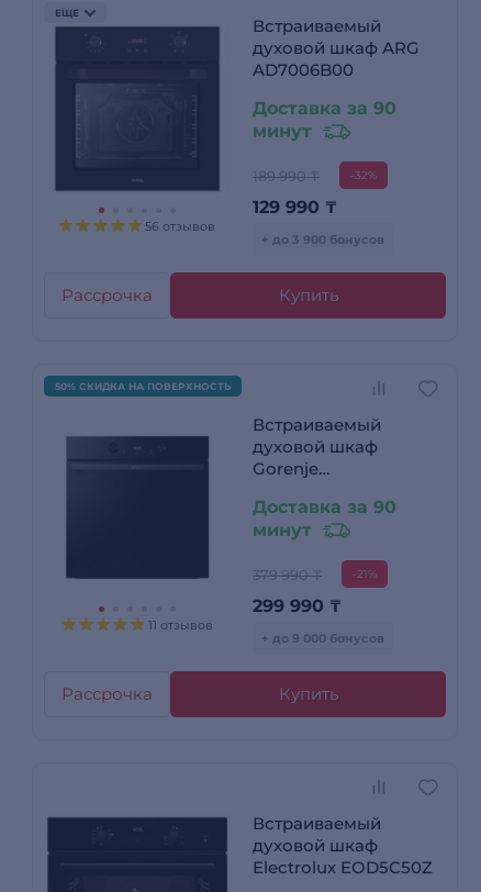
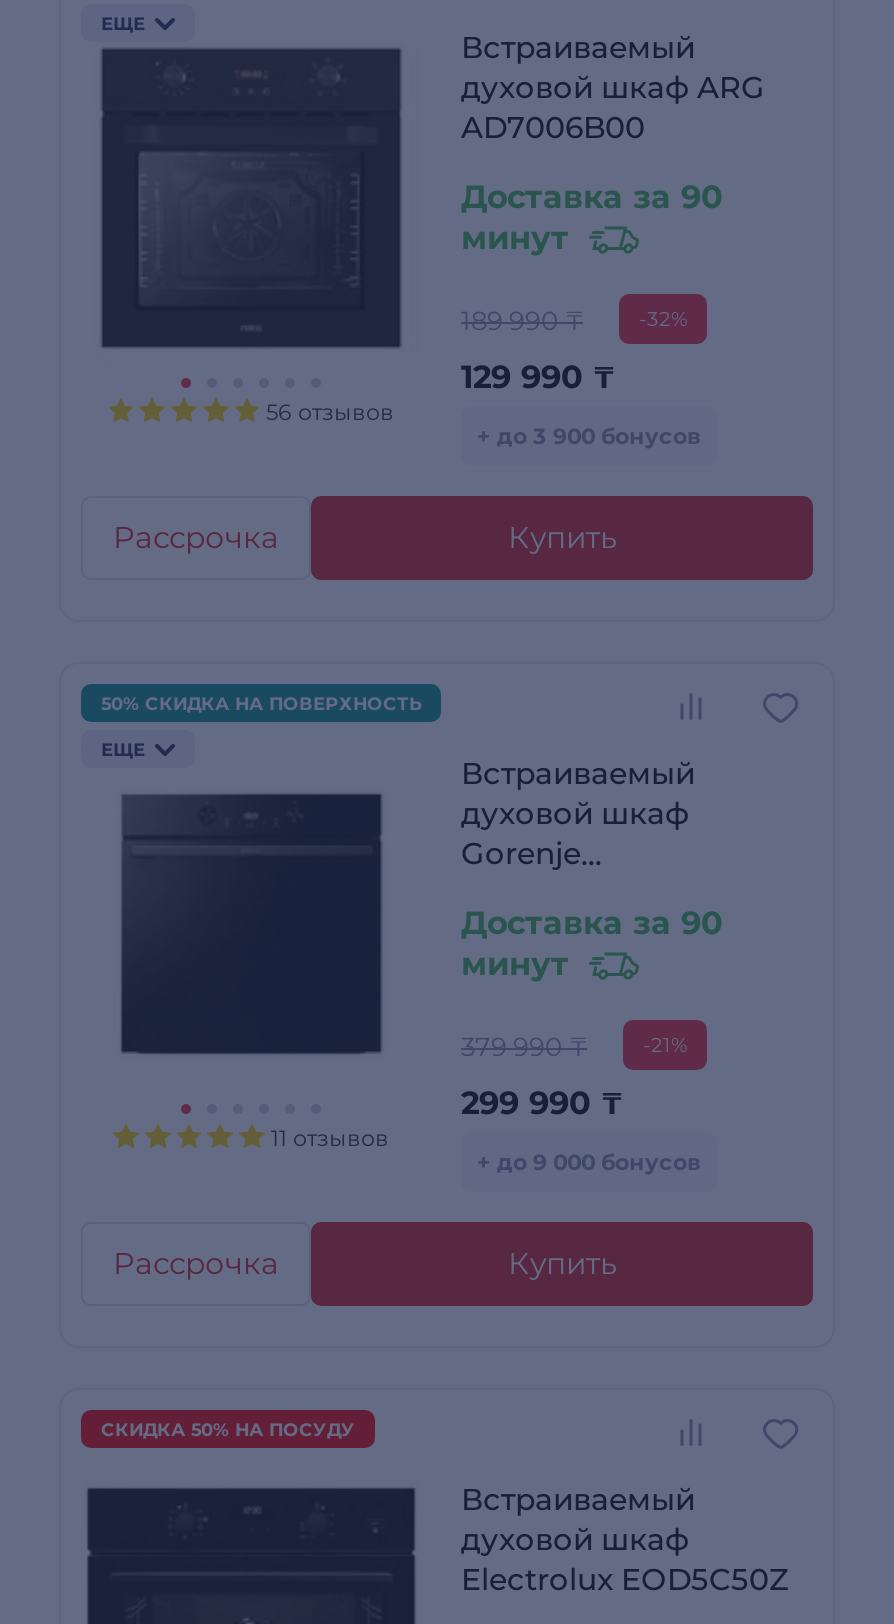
none -> [101,738,151,760] ЕЩЕ
none -> [101,1418,355,1440] СКИДКА 50% НА ПОСУДУ

